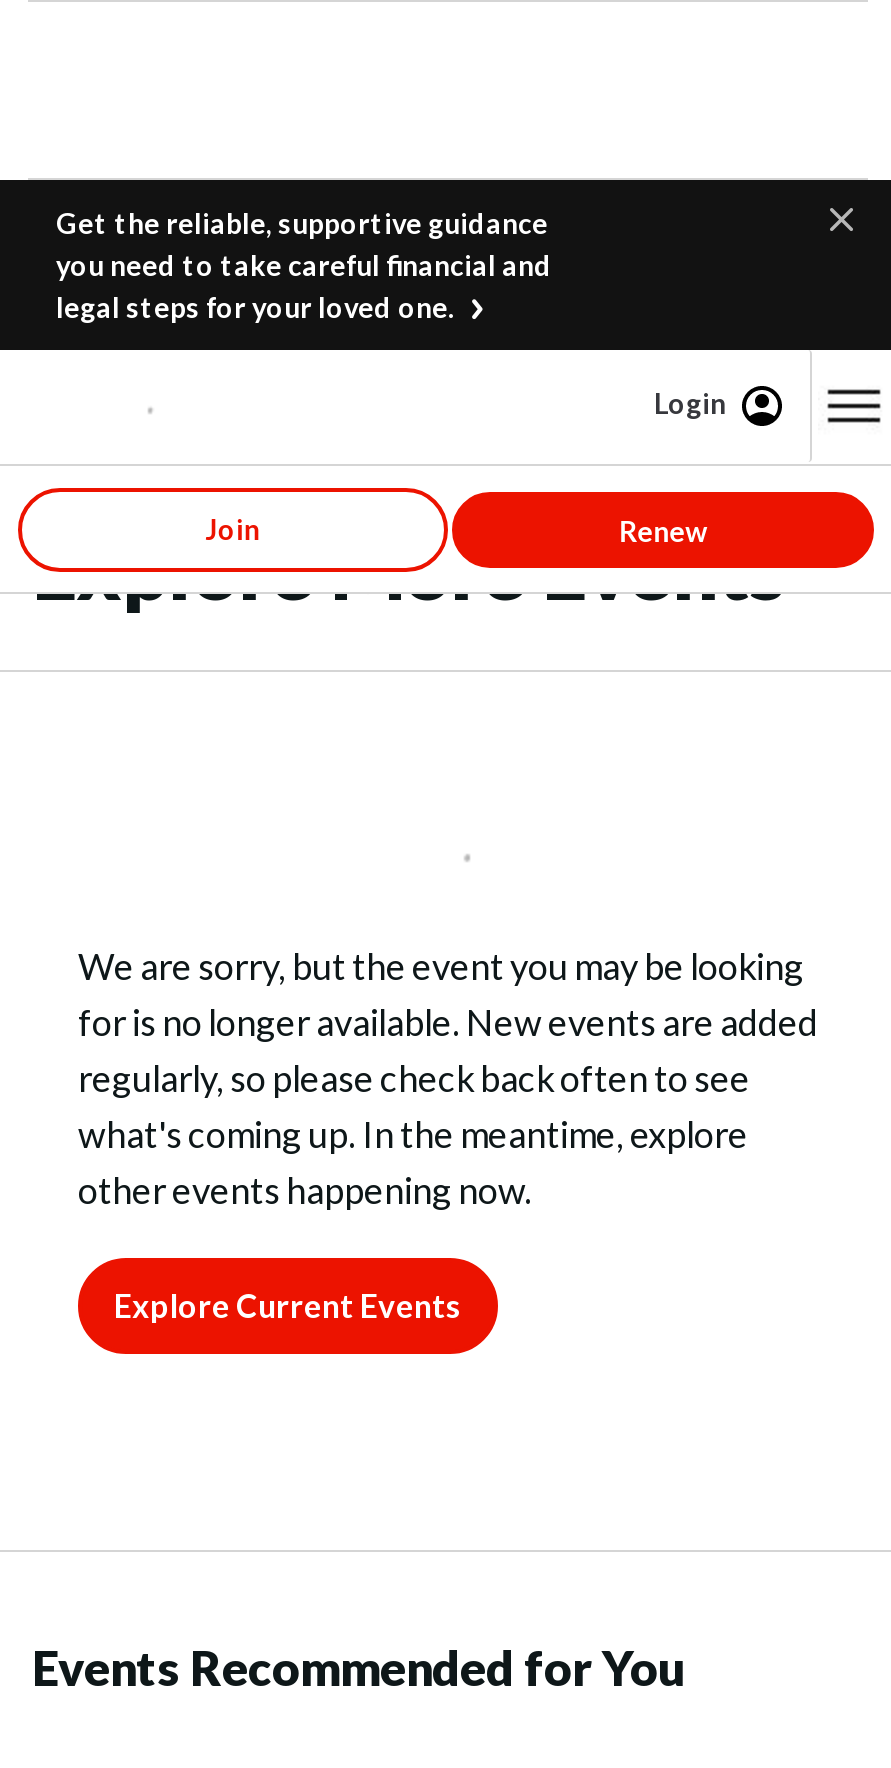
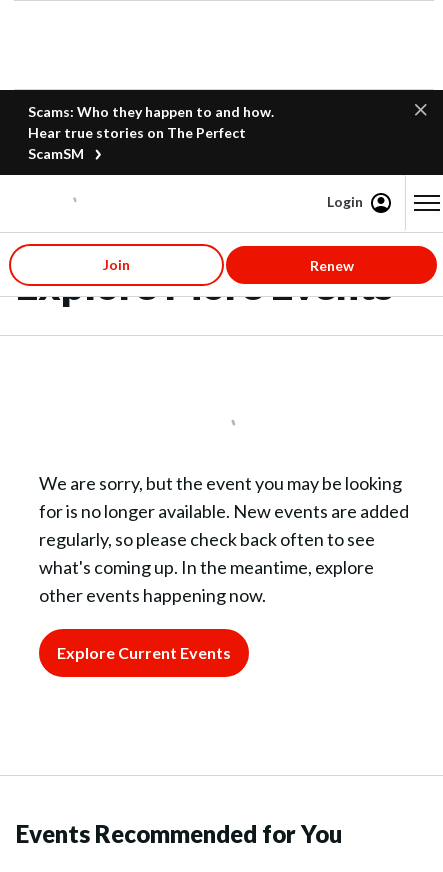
[56,206,552,324] Get the reliable, supportive guidance | you need to take careful financial and | legal steps for your loved one. -> [28,103,274,162] Scams: Who they happen to and how. | Hear true stories on The Perfect | ScamSM

